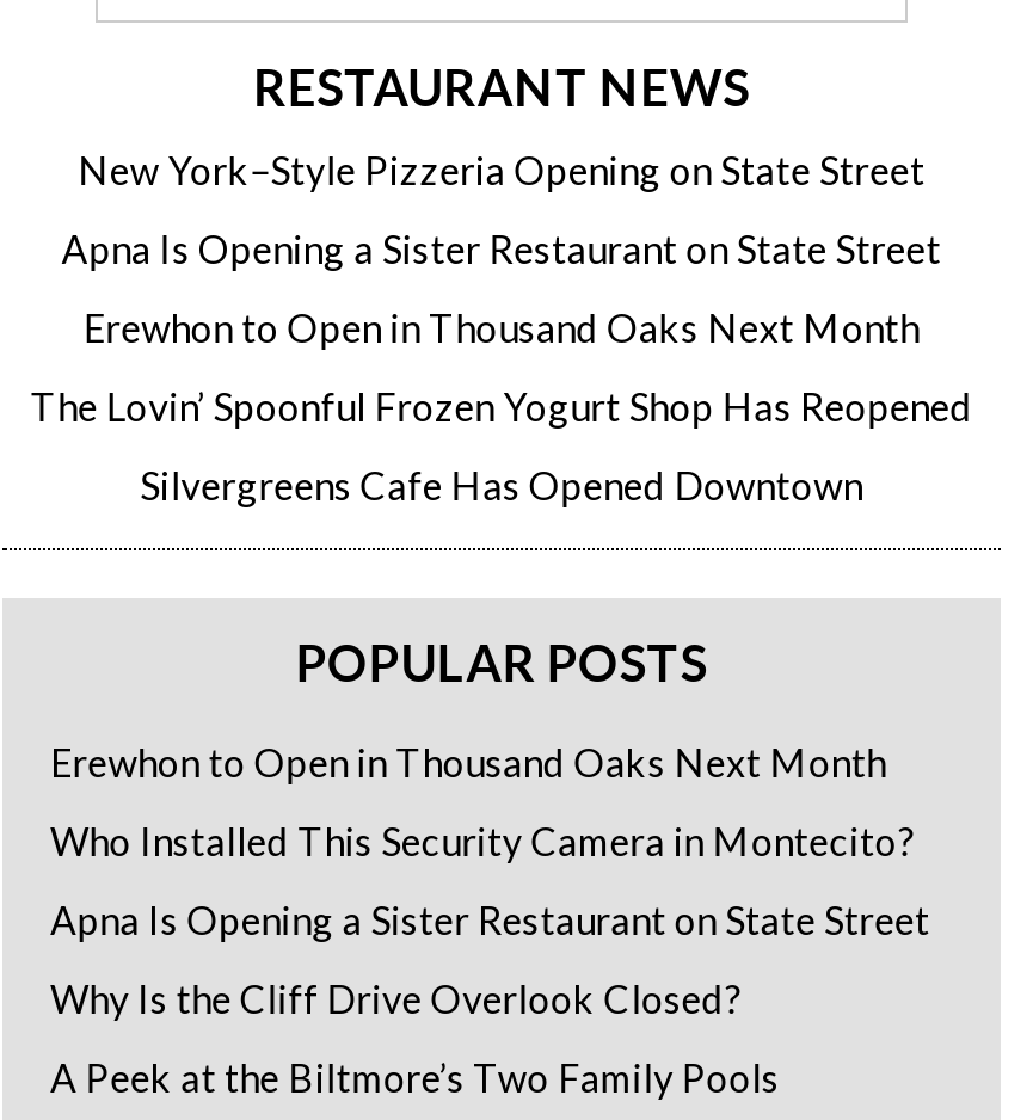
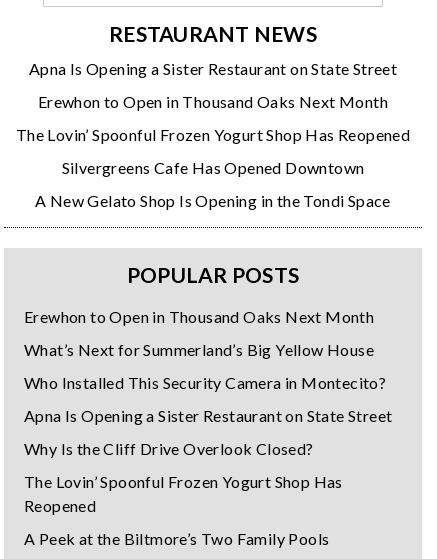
[78,147,925,192] New York–Style Pizzeria Opening on State Street -> none
moved [31,226,973,508] -> [16,59,410,177]: Apna Is Opening a Sister Restaurant on State Street | Erewhon to Open in Thousand Oaks Next Month | The Lovin’ Spoonful Frozen Yogurt Shop Has Reopened | Silvergreens Cafe Has Opened Downtown
none -> [35,191,391,210] A New Gelato Shop Is Opening in the Tondi Space
none -> [24,340,374,359] What’s Next for Summerland’s Big Yellow House
none -> [24,472,343,515] The Lovin’ Spoonful Frozen Yogurt Shop Has | Reopened

